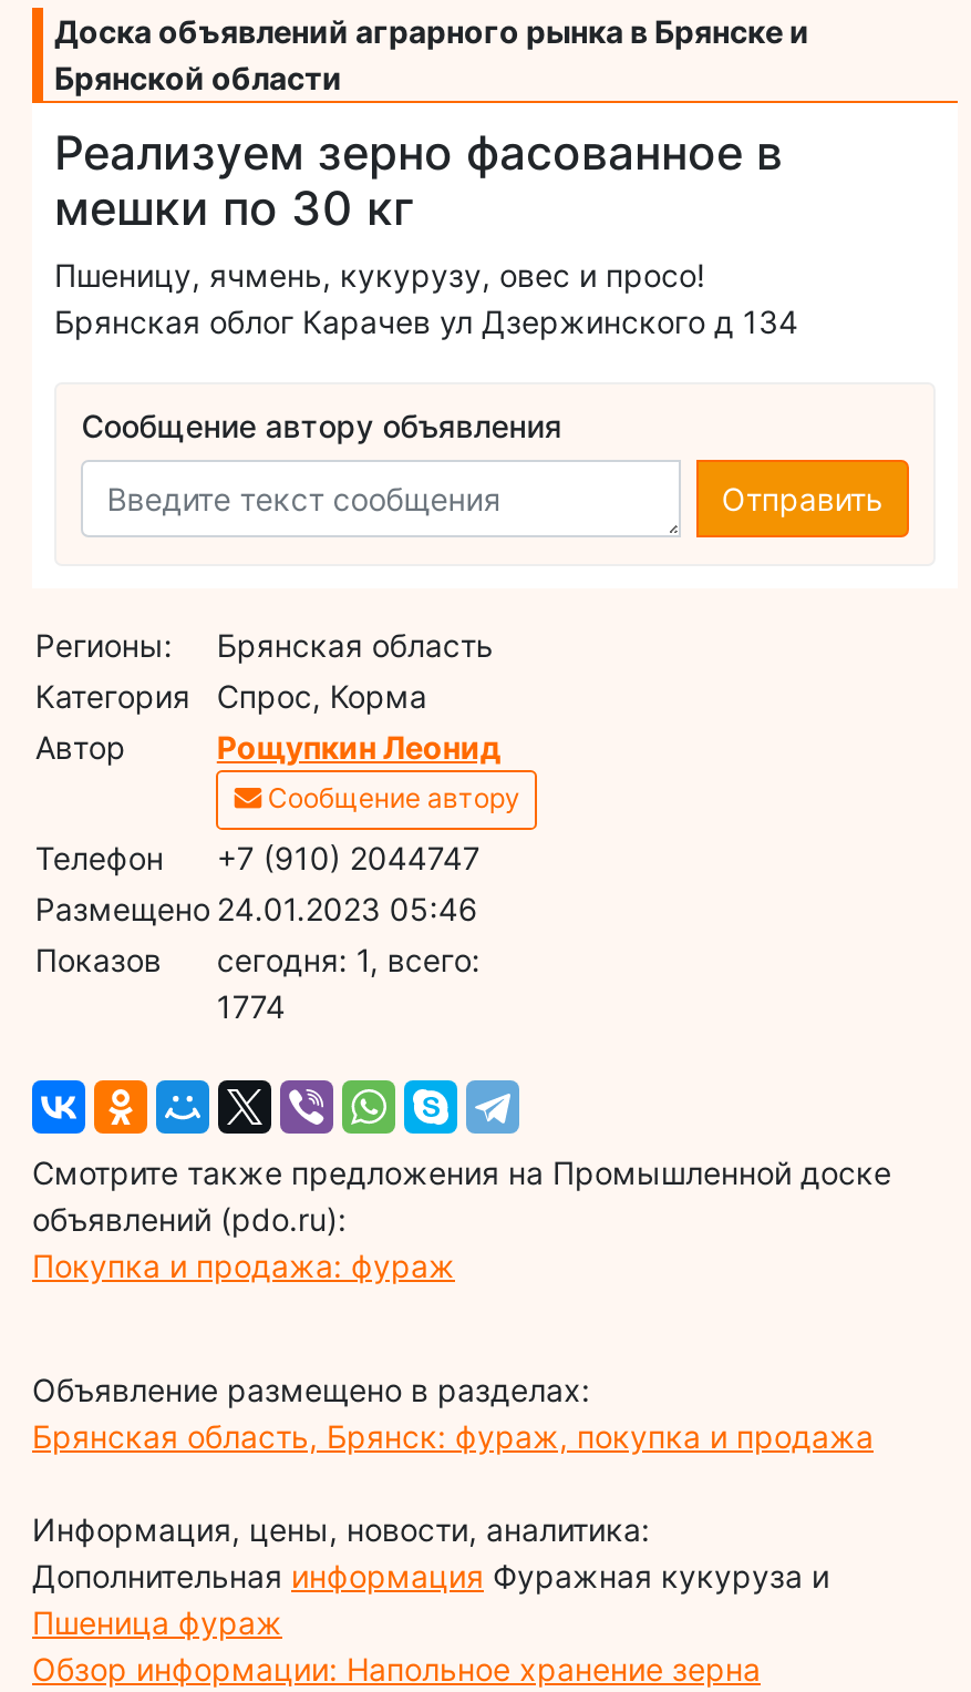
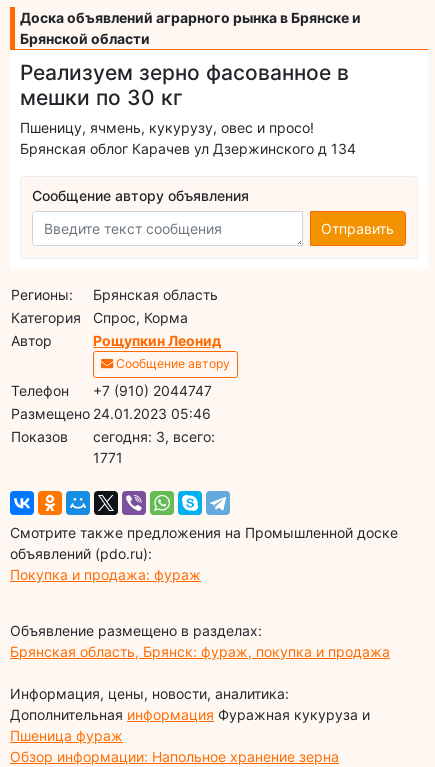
[217,940,480,978] cегодня: 1, всего: -> [93,428,215,445] cегодня: 3, всего:
[217,986,285,1024] 1774 -> [93,449,123,466] 1771

